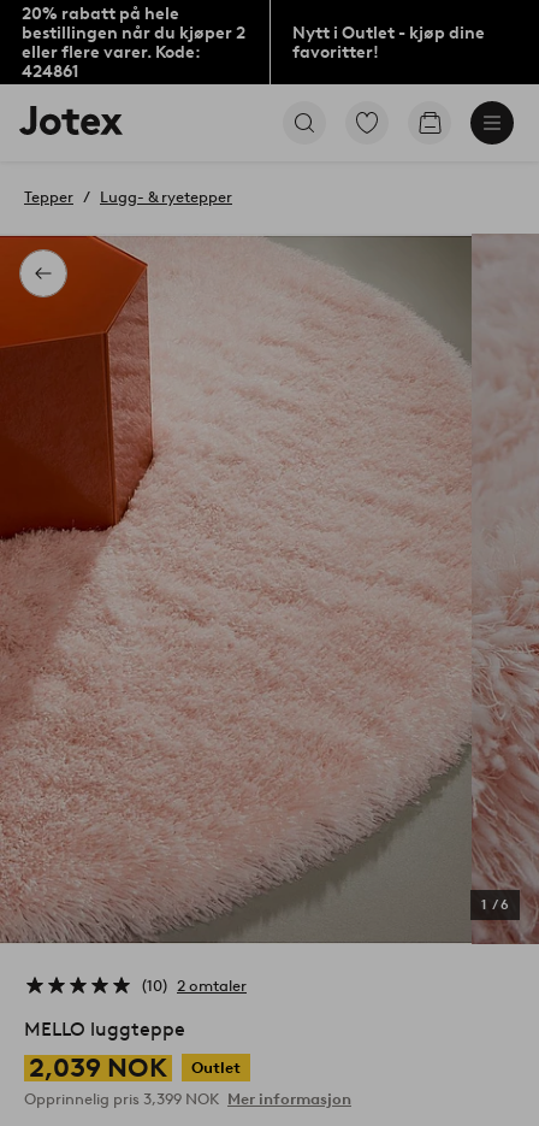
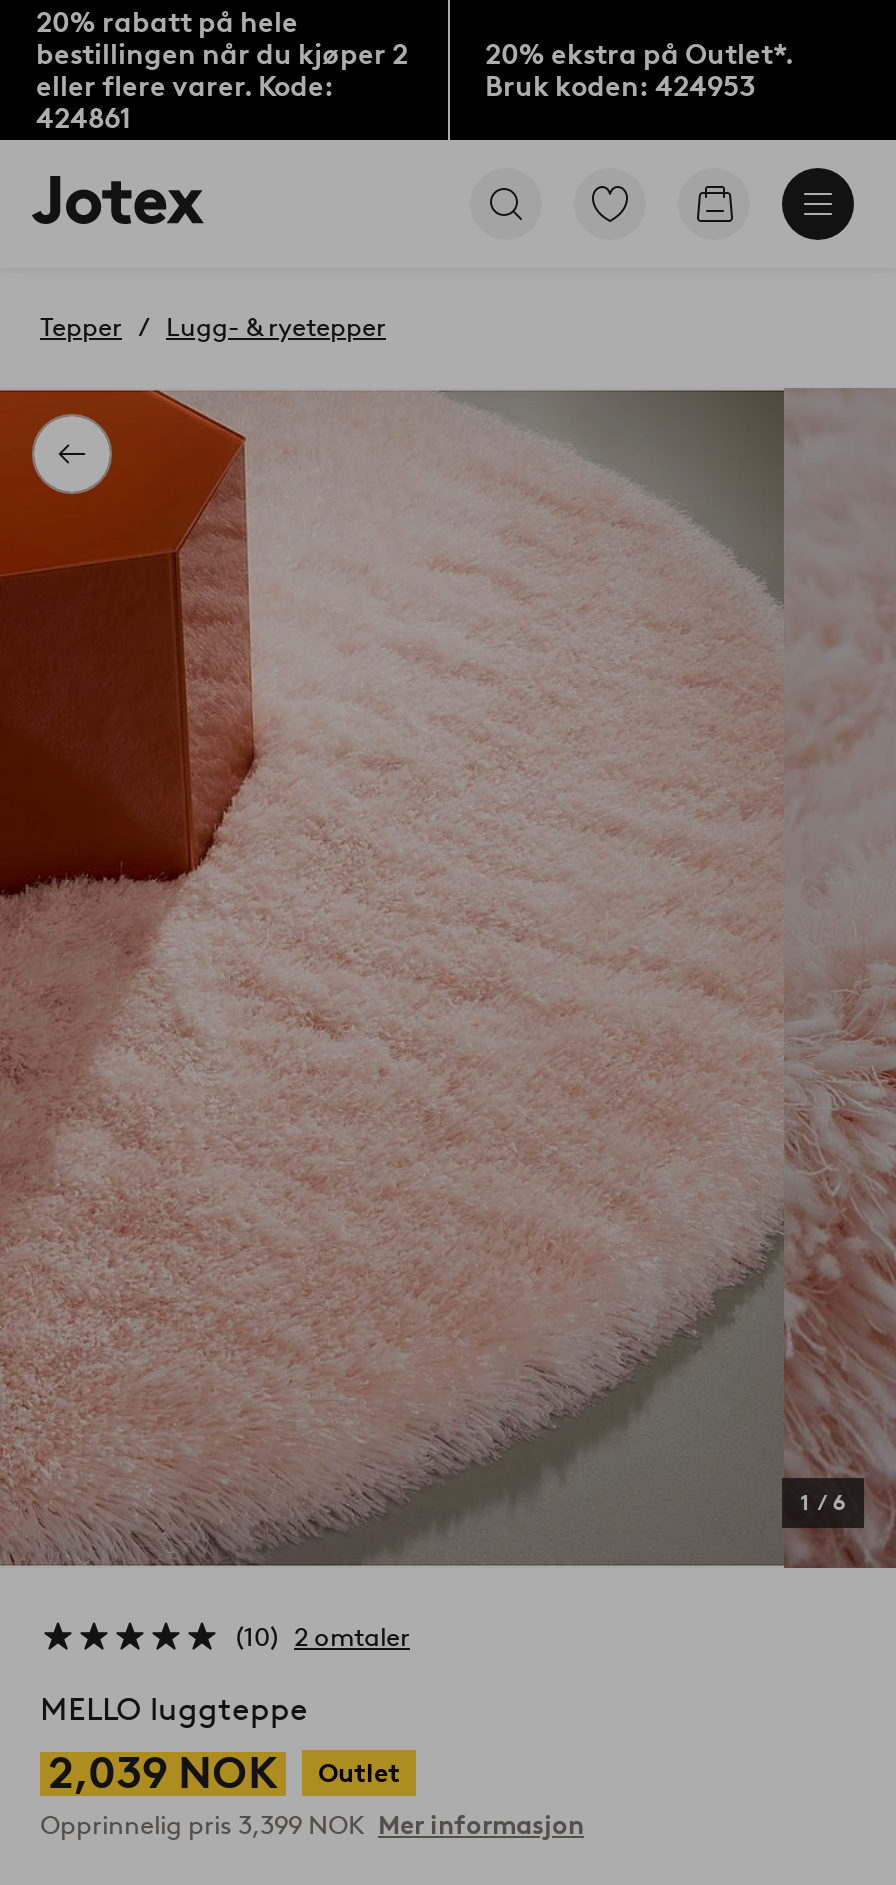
[292,22,484,62] Nytt i Outlet - kjøp dine | favoritter! -> [485,37,793,103] 20% ekstra på Outlet*. | Bruk koden: 424953

